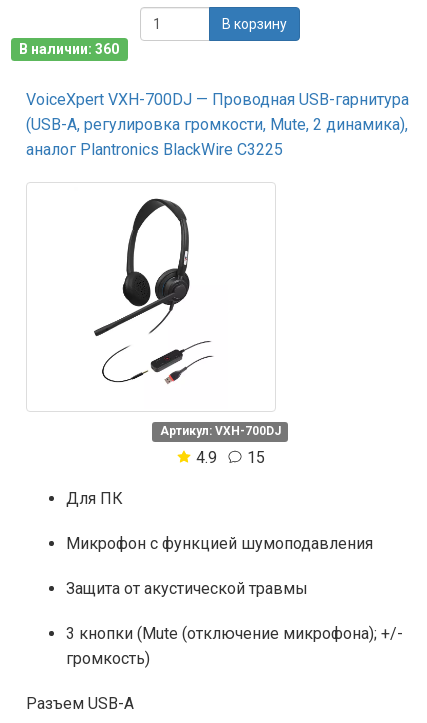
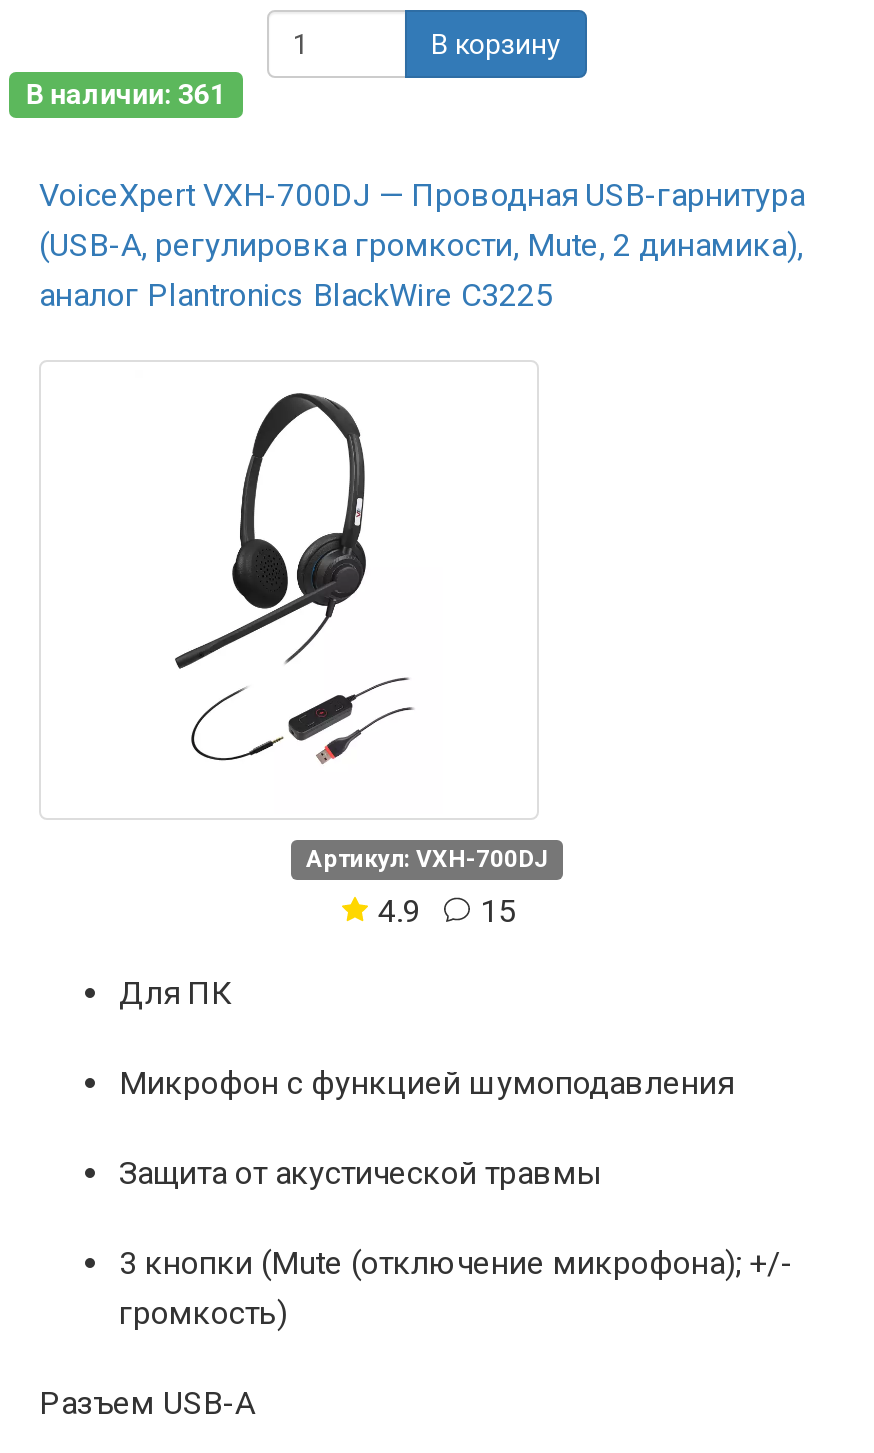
[19,41,119,57] В наличии: 360 -> [26,78,226,110] В наличии: 361

